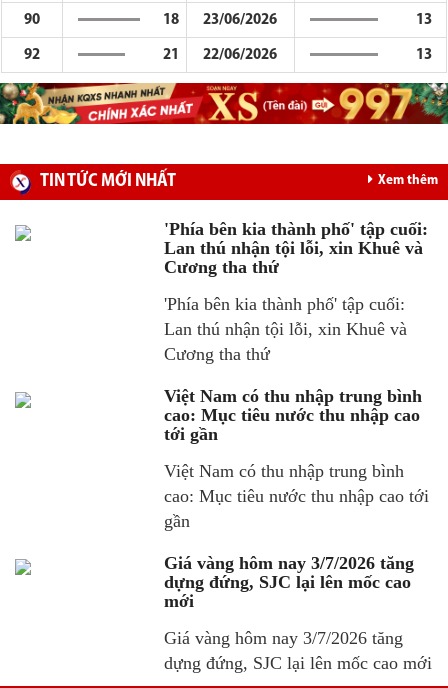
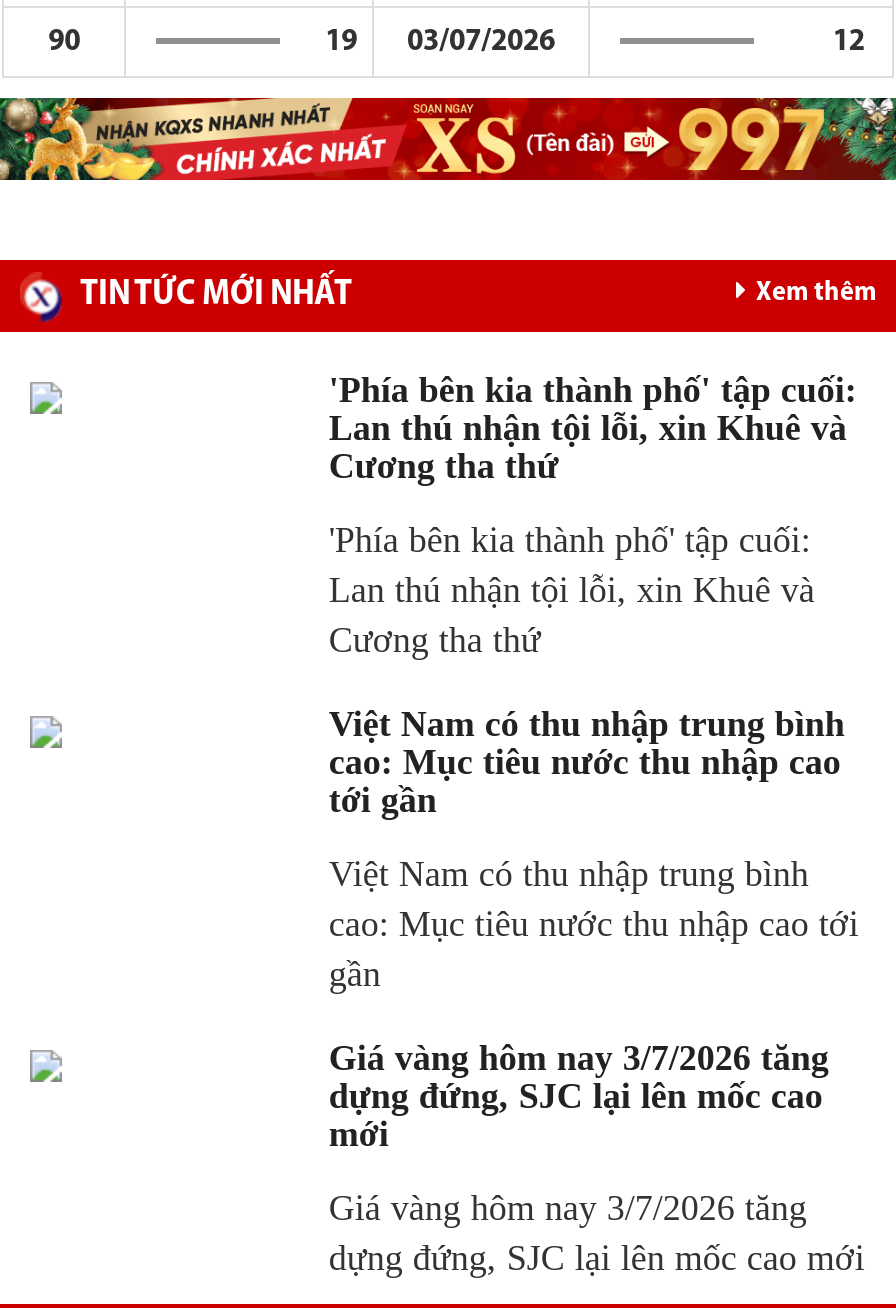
[24,12,432,63] 18 | 23/06/2026 | 13 | 92 | 21 | 22/06/2026 | 13 -> [325,26,865,58] 19 | 03/07/2026 | 12

